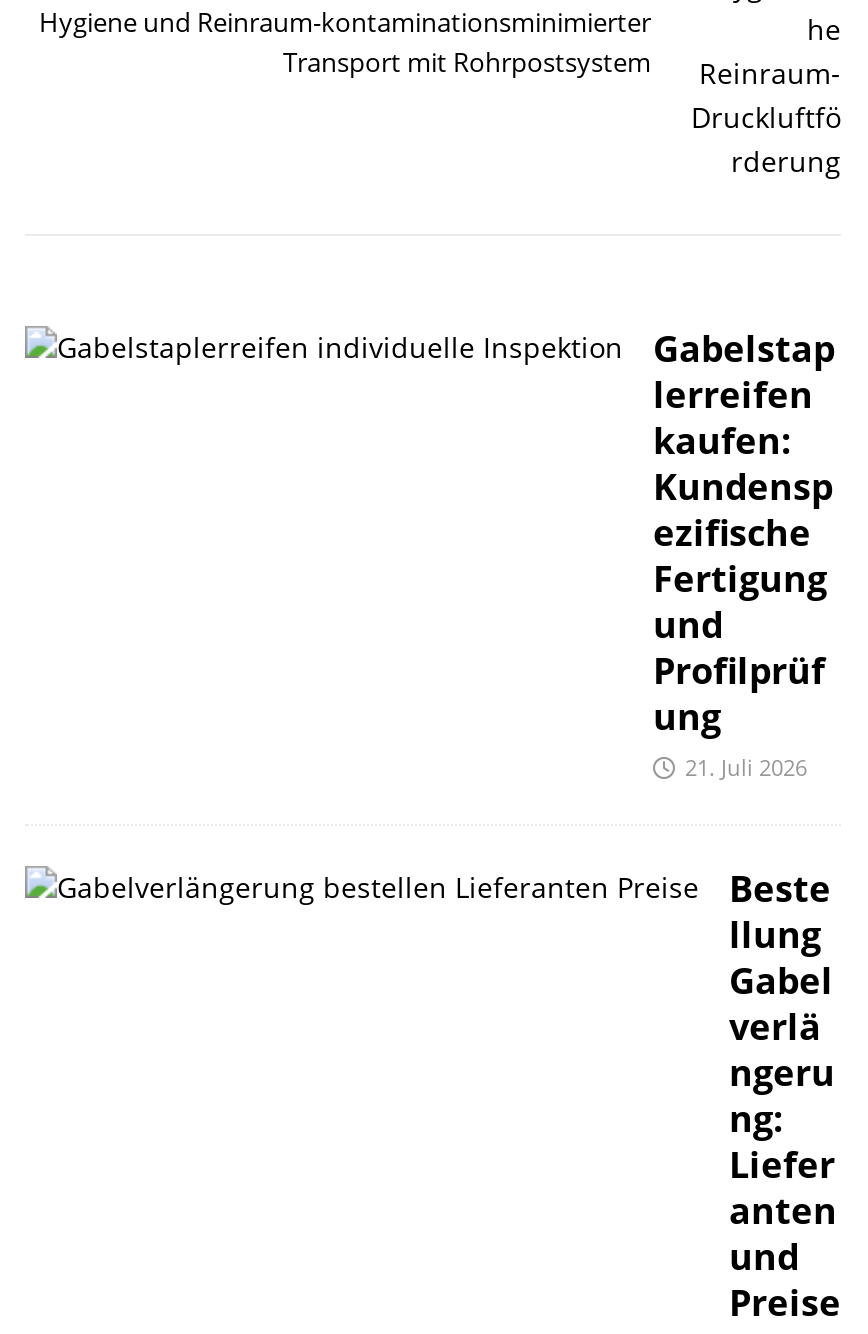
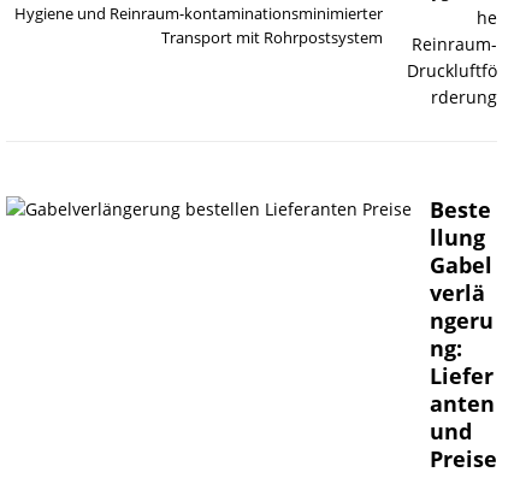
[653,325,835,783] Gabelstap | lerreifen | kaufen: | Kundensp | ezifische | Fertigung | und | Profilprüf | ung | 21. Juli 2026 -> none

